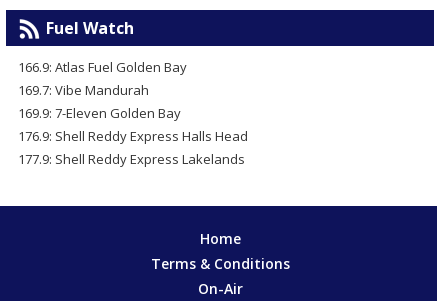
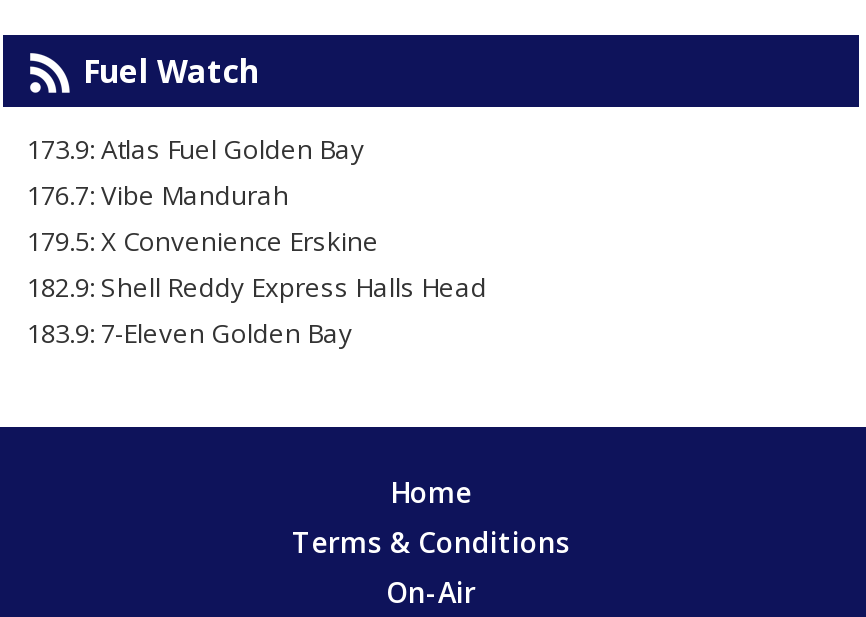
[18,58,248,168] 166.9: Atlas Fuel Golden Bay | 169.7: Vibe Mandurah | 169.9: 7-Eleven Golden Bay | 176.9: Shell Reddy Express Halls Head | 177.9: Shell Reddy Express Lakelands -> [27,130,487,350] 173.9: Atlas Fuel Golden Bay | 176.7: Vibe Mandurah | 179.5: X Convenience Erskine | 182.9: Shell Reddy Express Halls Head | 183.9: 7-Eleven Golden Bay

